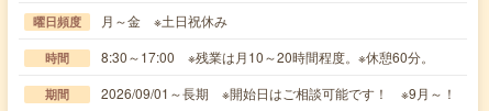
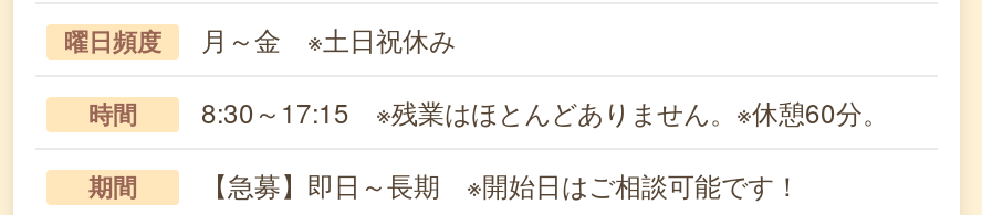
[101,48,434,66] 8:30～17:00 ※残業は月10～20時間程度。※休憩60分。 -> [201,93,889,131] 8:30～17:15 ※残業はほとんどありません。※休憩60分。
[101,84,456,103] 2026/09/01～長期 ※開始日はご相談可能です！ ※9月～！ -> [201,166,801,204] 【急募】即日～長期 ※開始日はご相談可能です！

